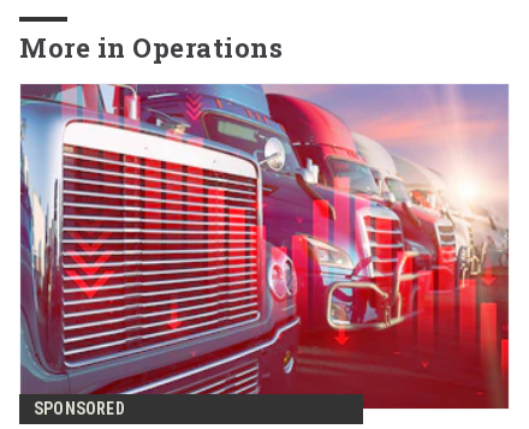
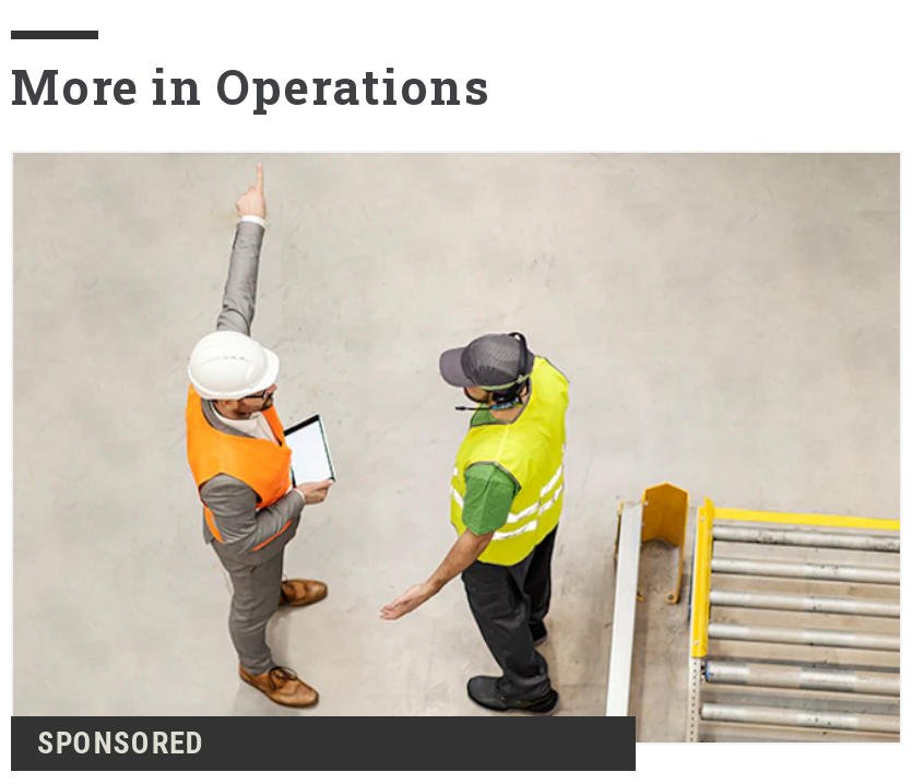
[19,84,510,410] [image] -> [13,153,902,745] [image]

